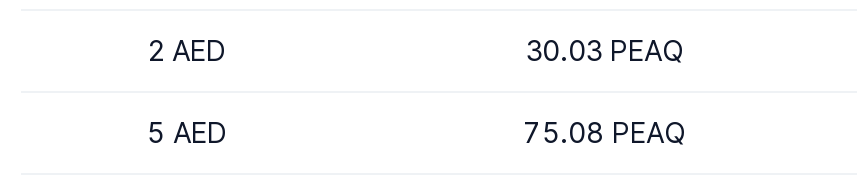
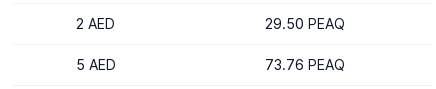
[526,33,684,67] 30.03 PEAQ -> [264,15,344,32] 29.50 PEAQ
[524,115,686,149] 75.08 PEAQ -> [264,56,344,73] 73.76 PEAQ

